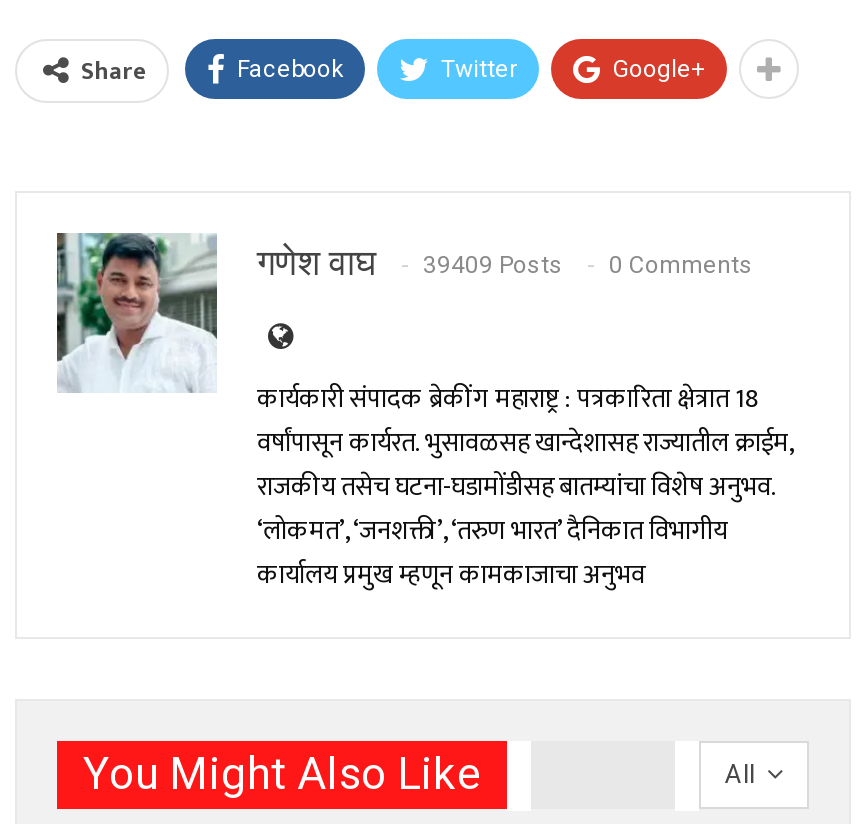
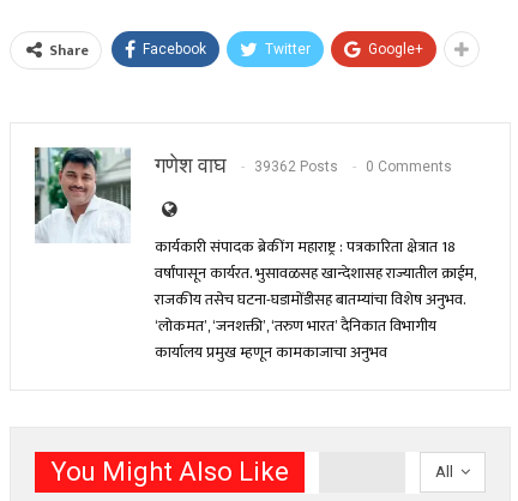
[257,240,753,282] गणेश वाघ 39409 Posts 0 Comments -> [155,152,452,178] गणेश वाघ 39362 Posts 0 Comments

